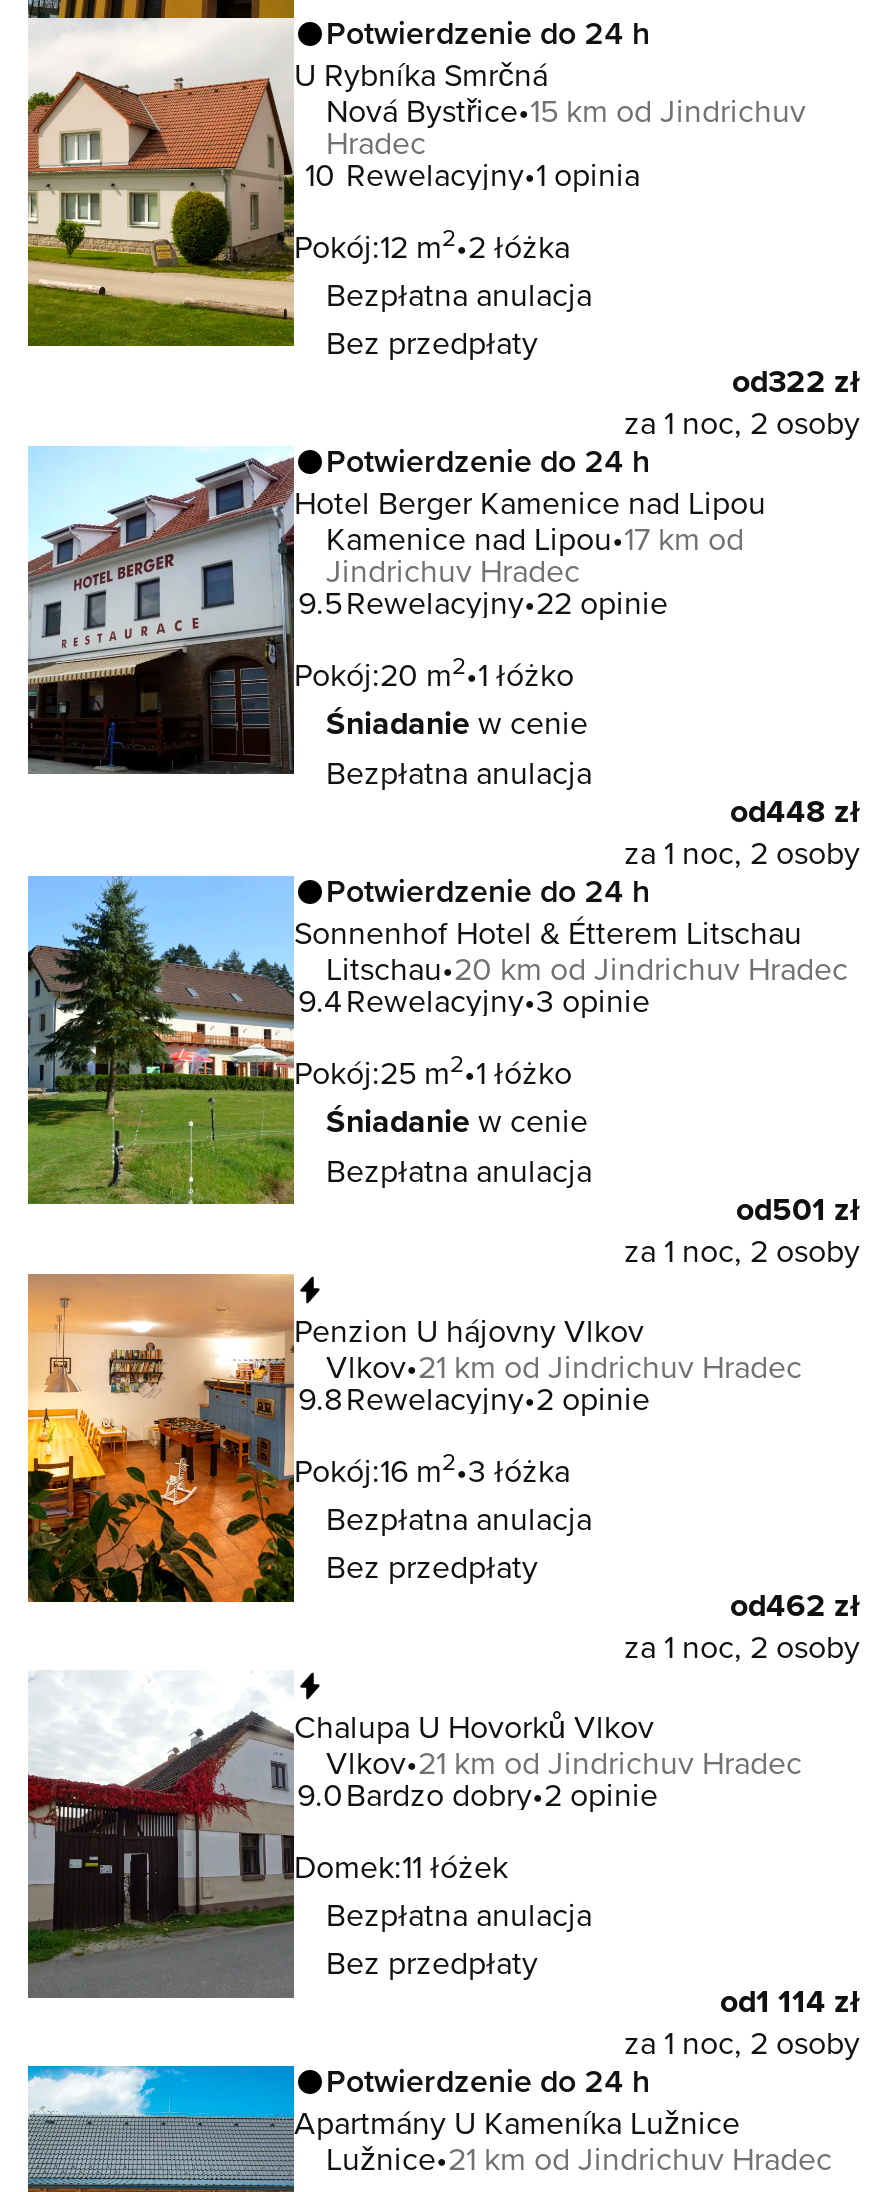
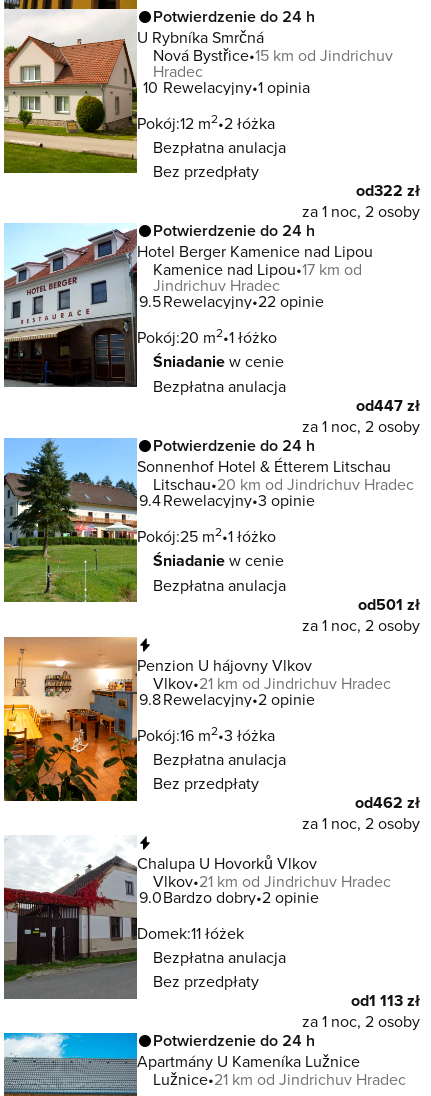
[730,788,860,834] od448 zł -> [356,394,420,417] od447 zł
[720,1978,860,2024] od1 114 zł -> [351,989,420,1012] od1 113 zł

